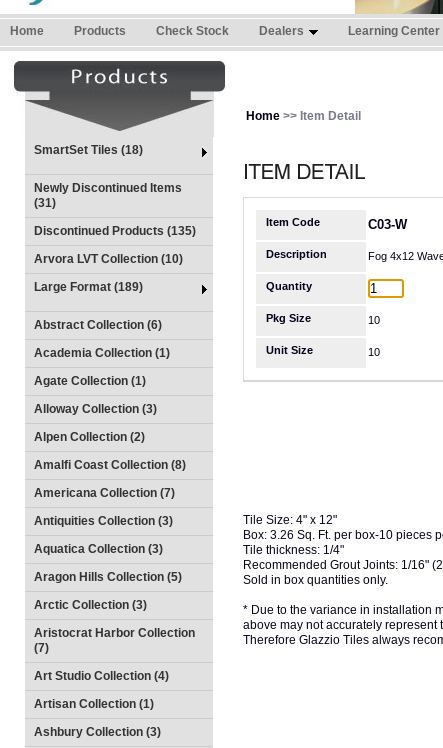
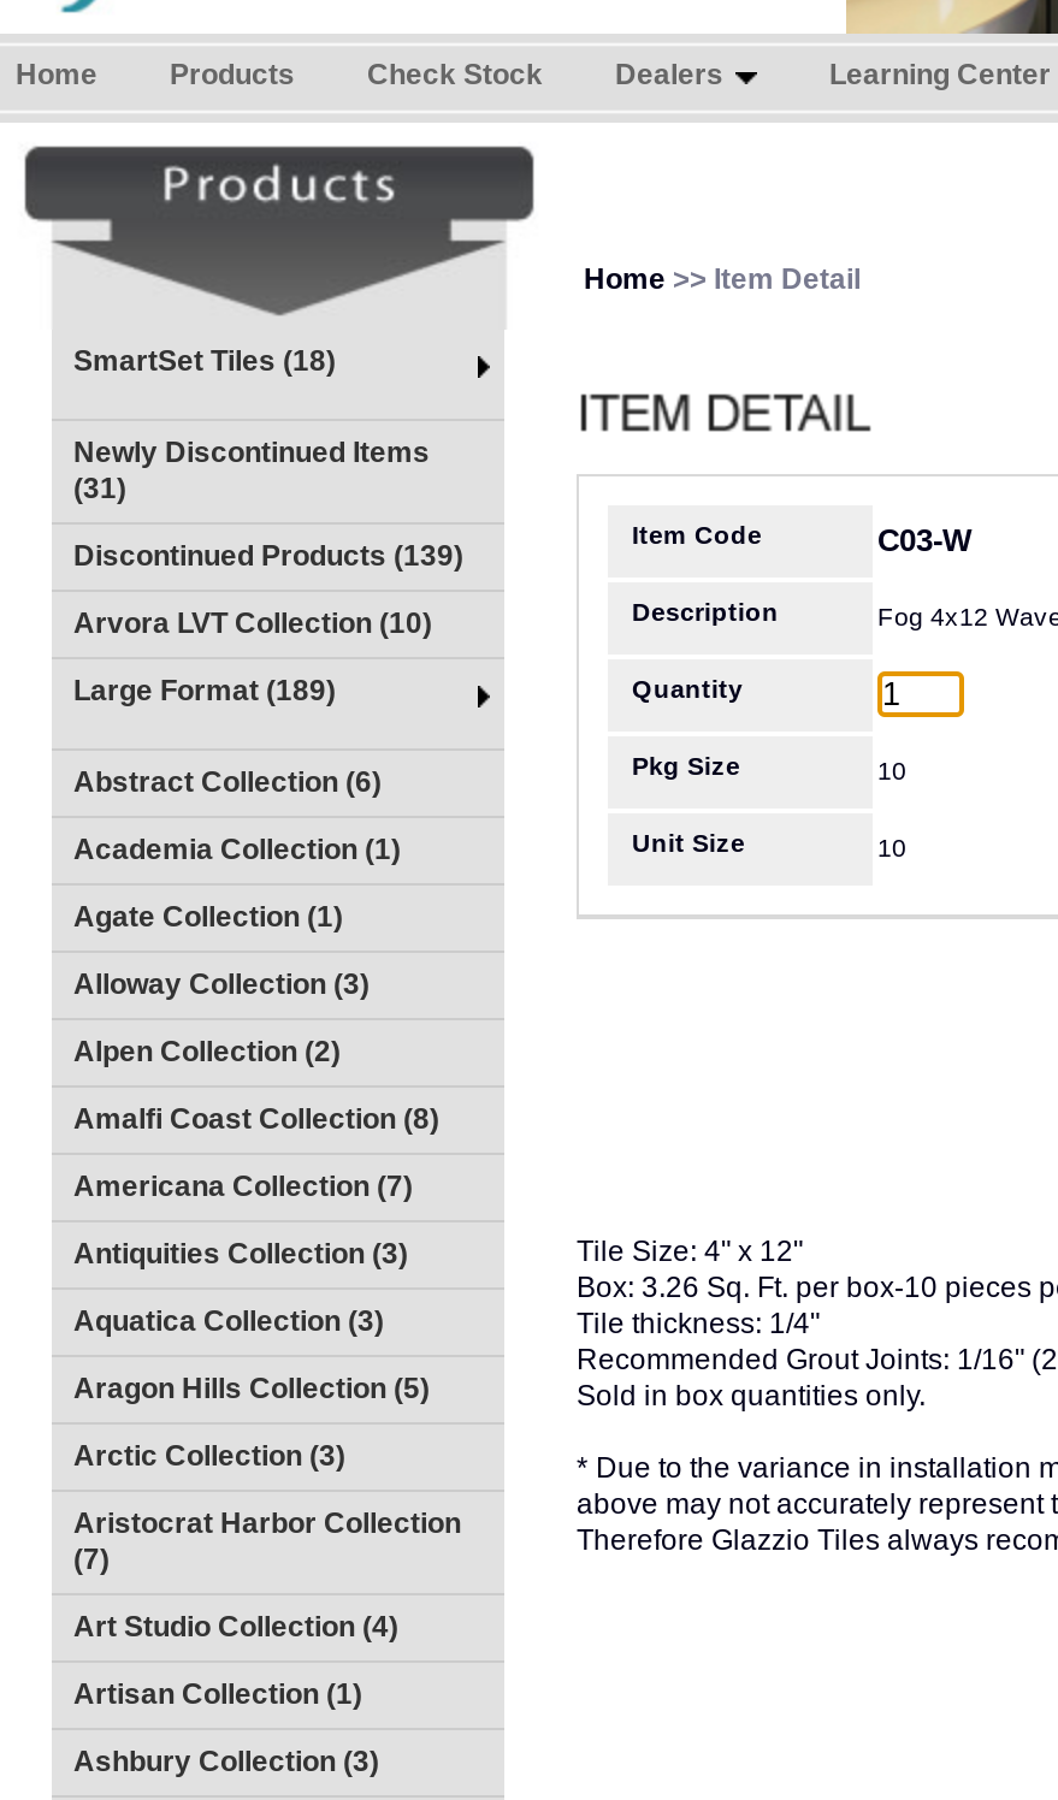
[34,224,196,238] Discontinued Products (135) -> [73,539,463,573] Discontinued Products (139)

